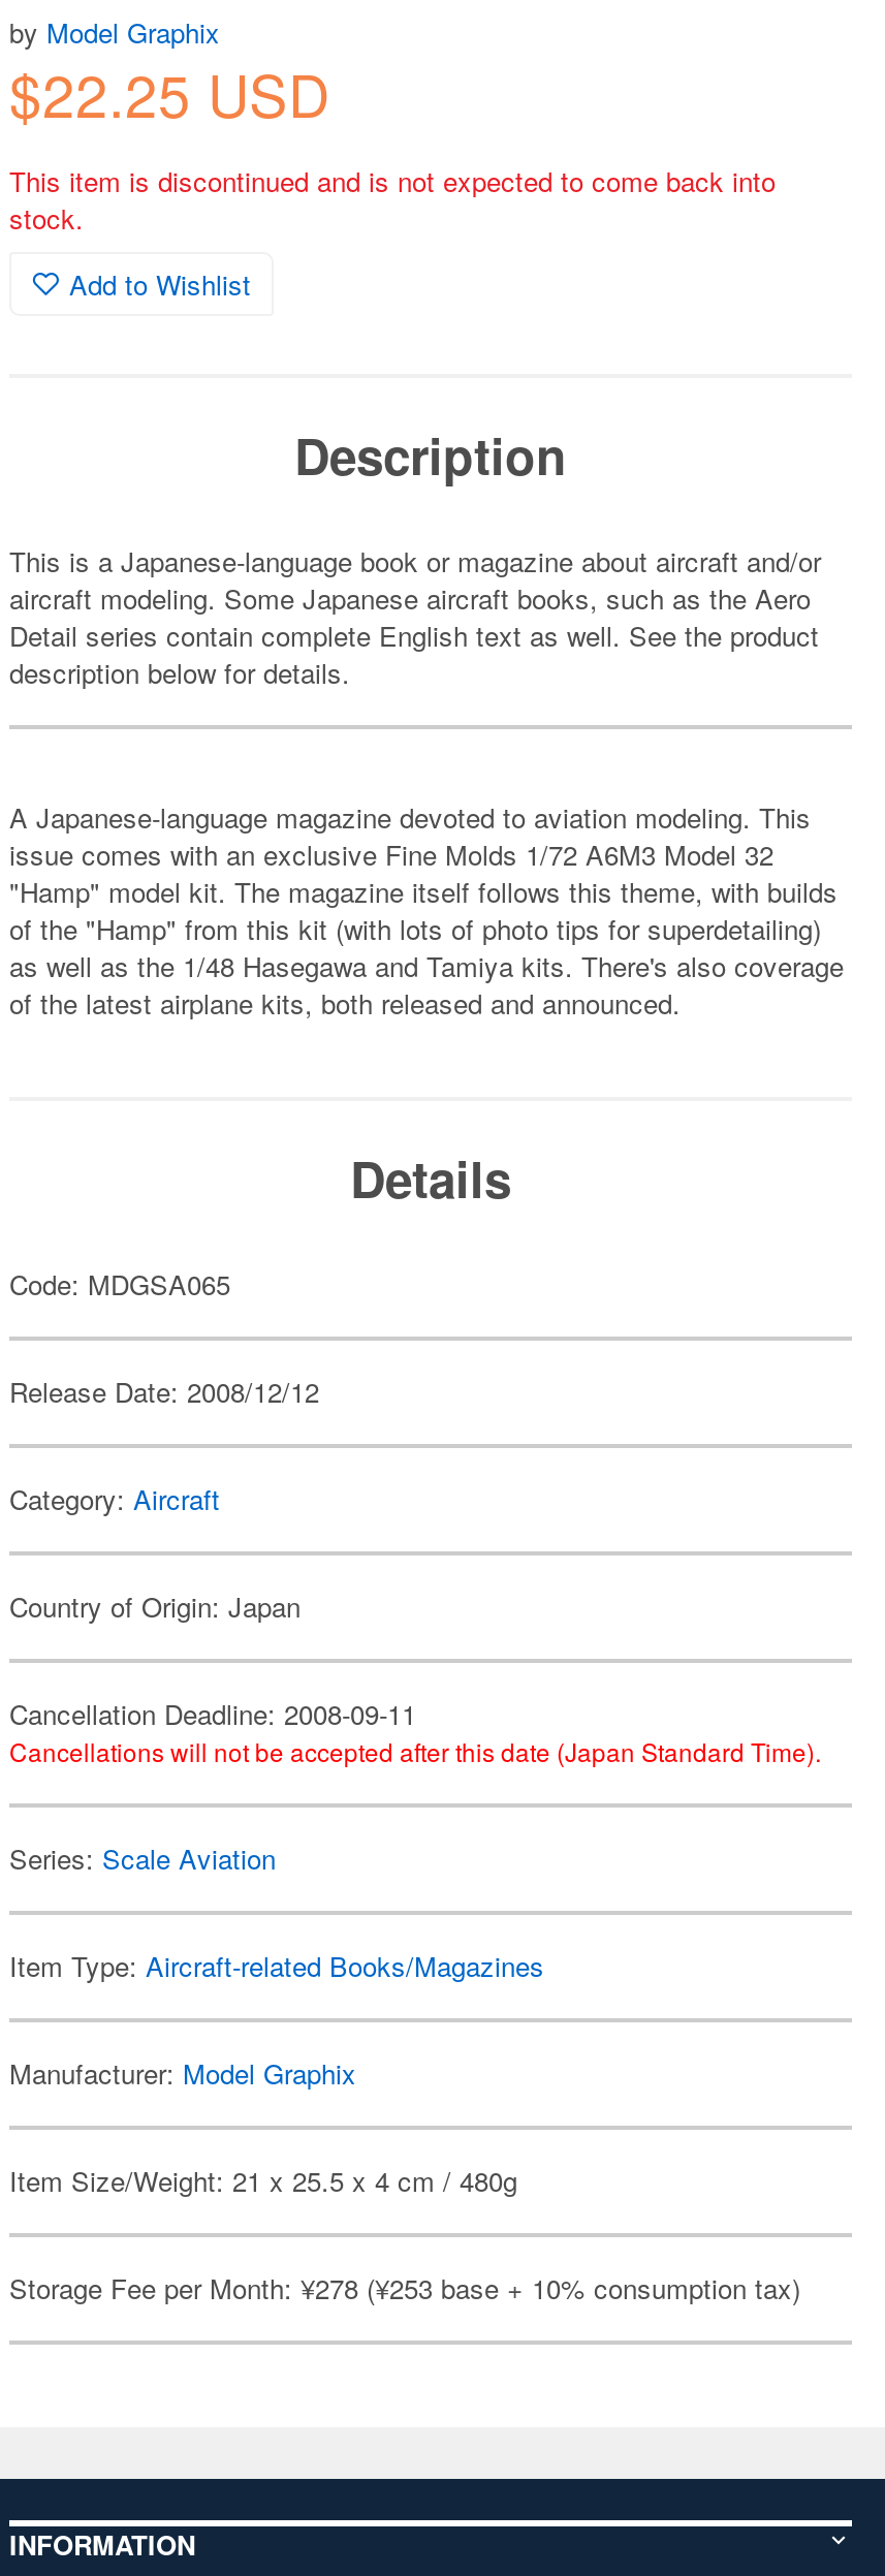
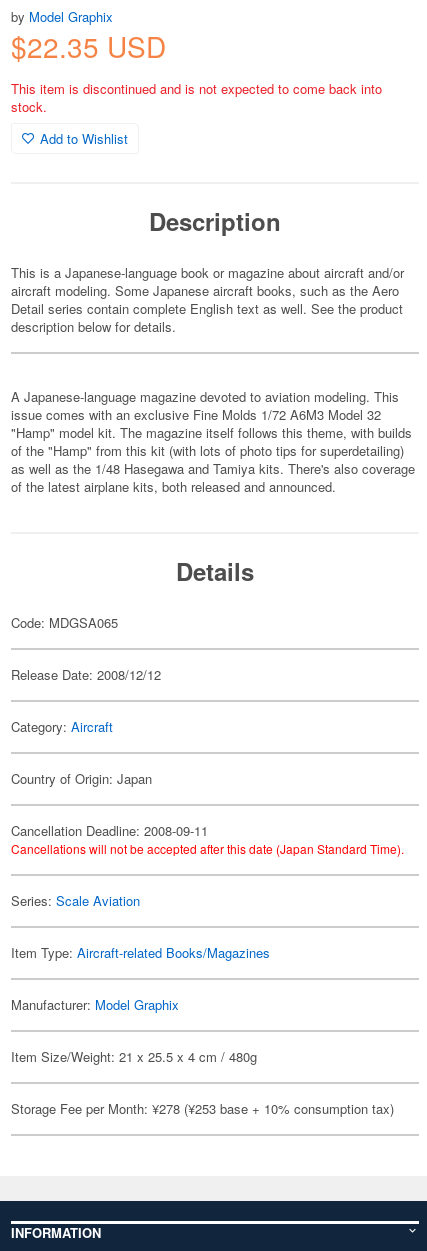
[9,52,329,134] $22.25 USD -> [11,26,166,66] $22.35 USD

